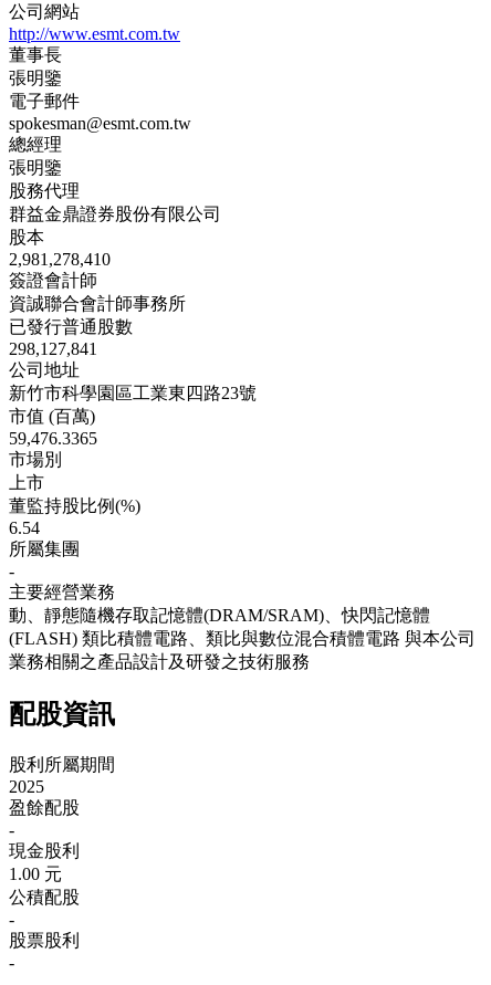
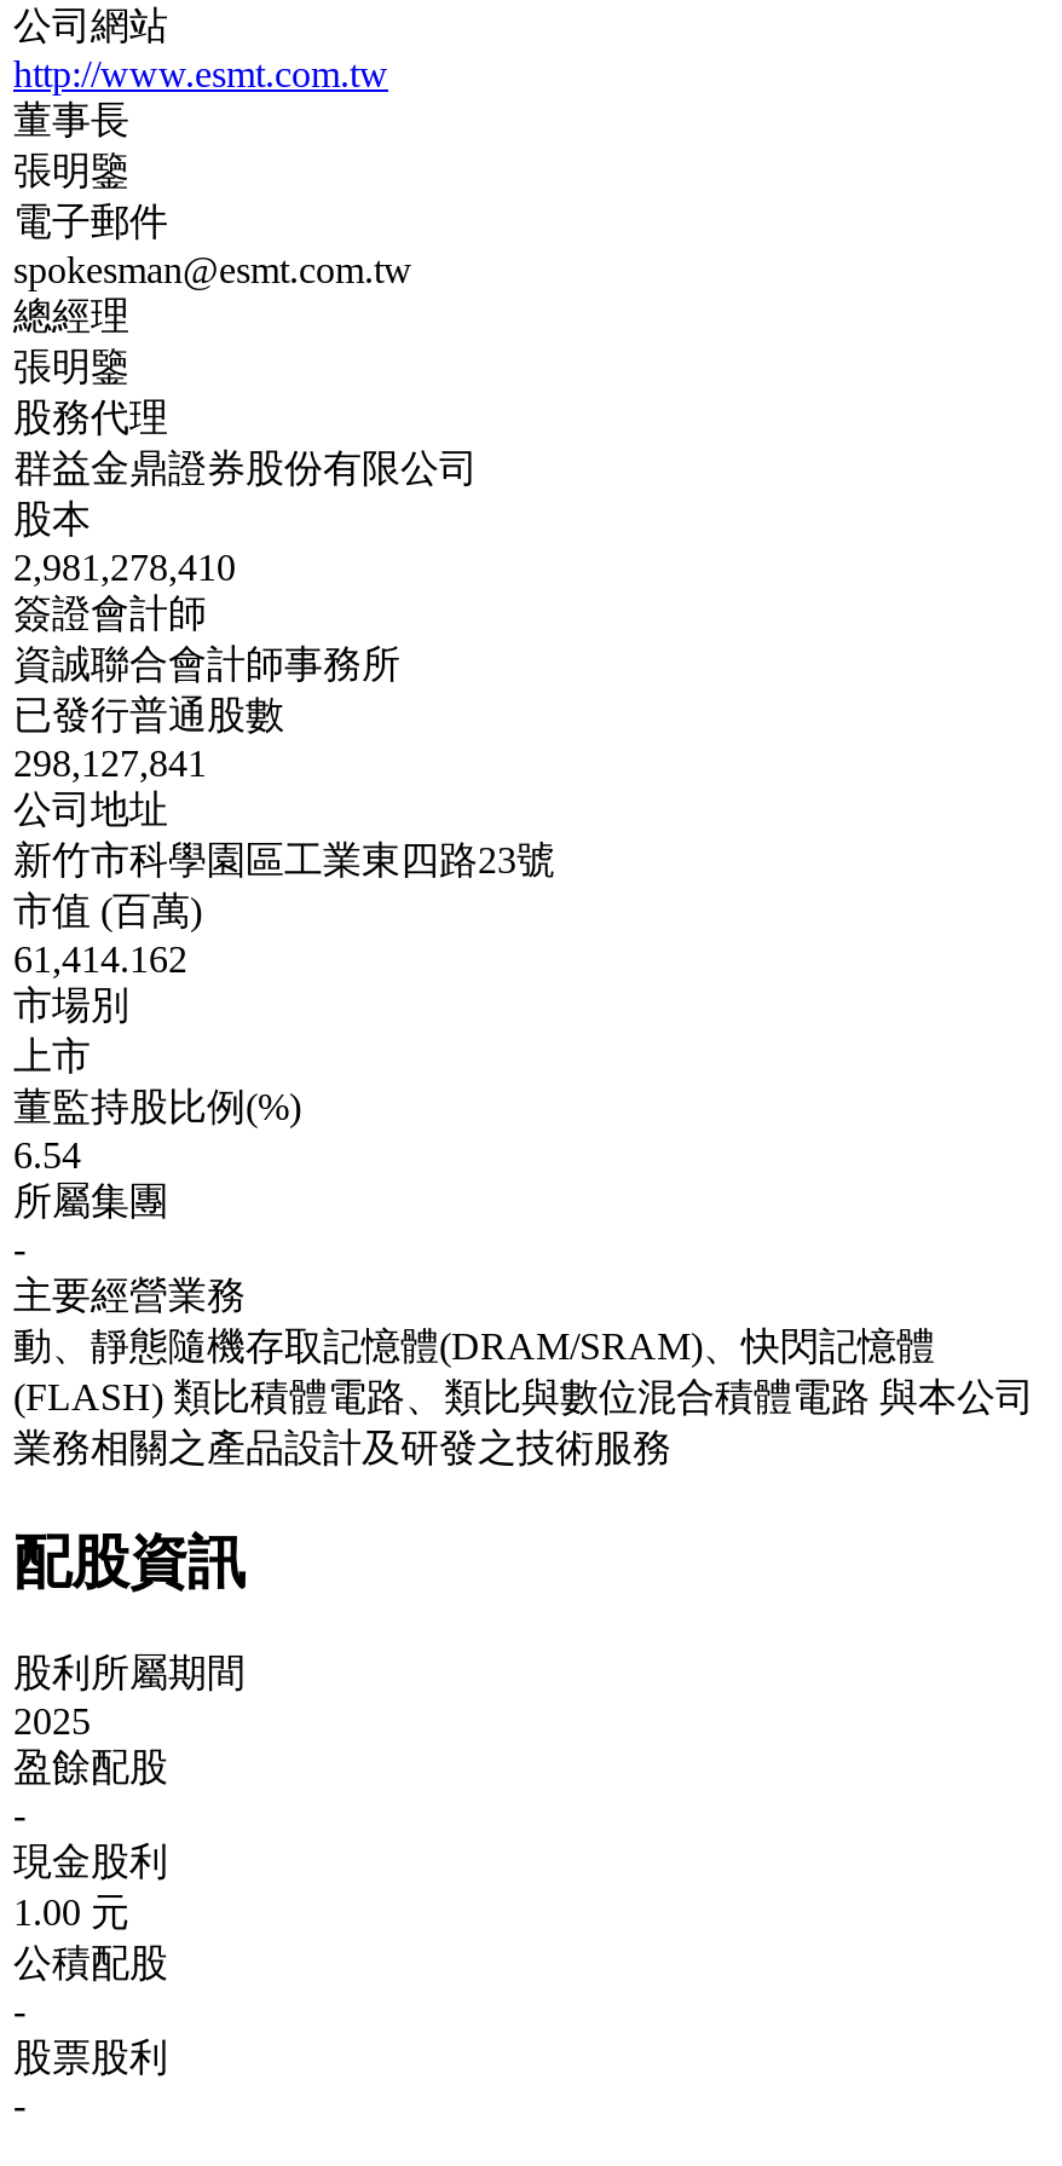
[9,429,97,448] 59,476.3365 -> [13,939,187,980] 61,414.162

